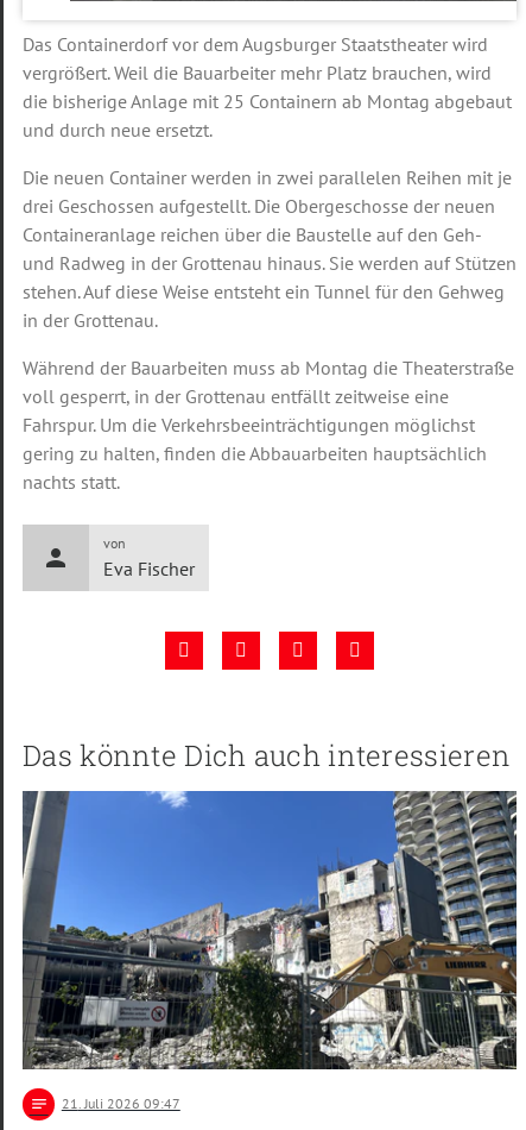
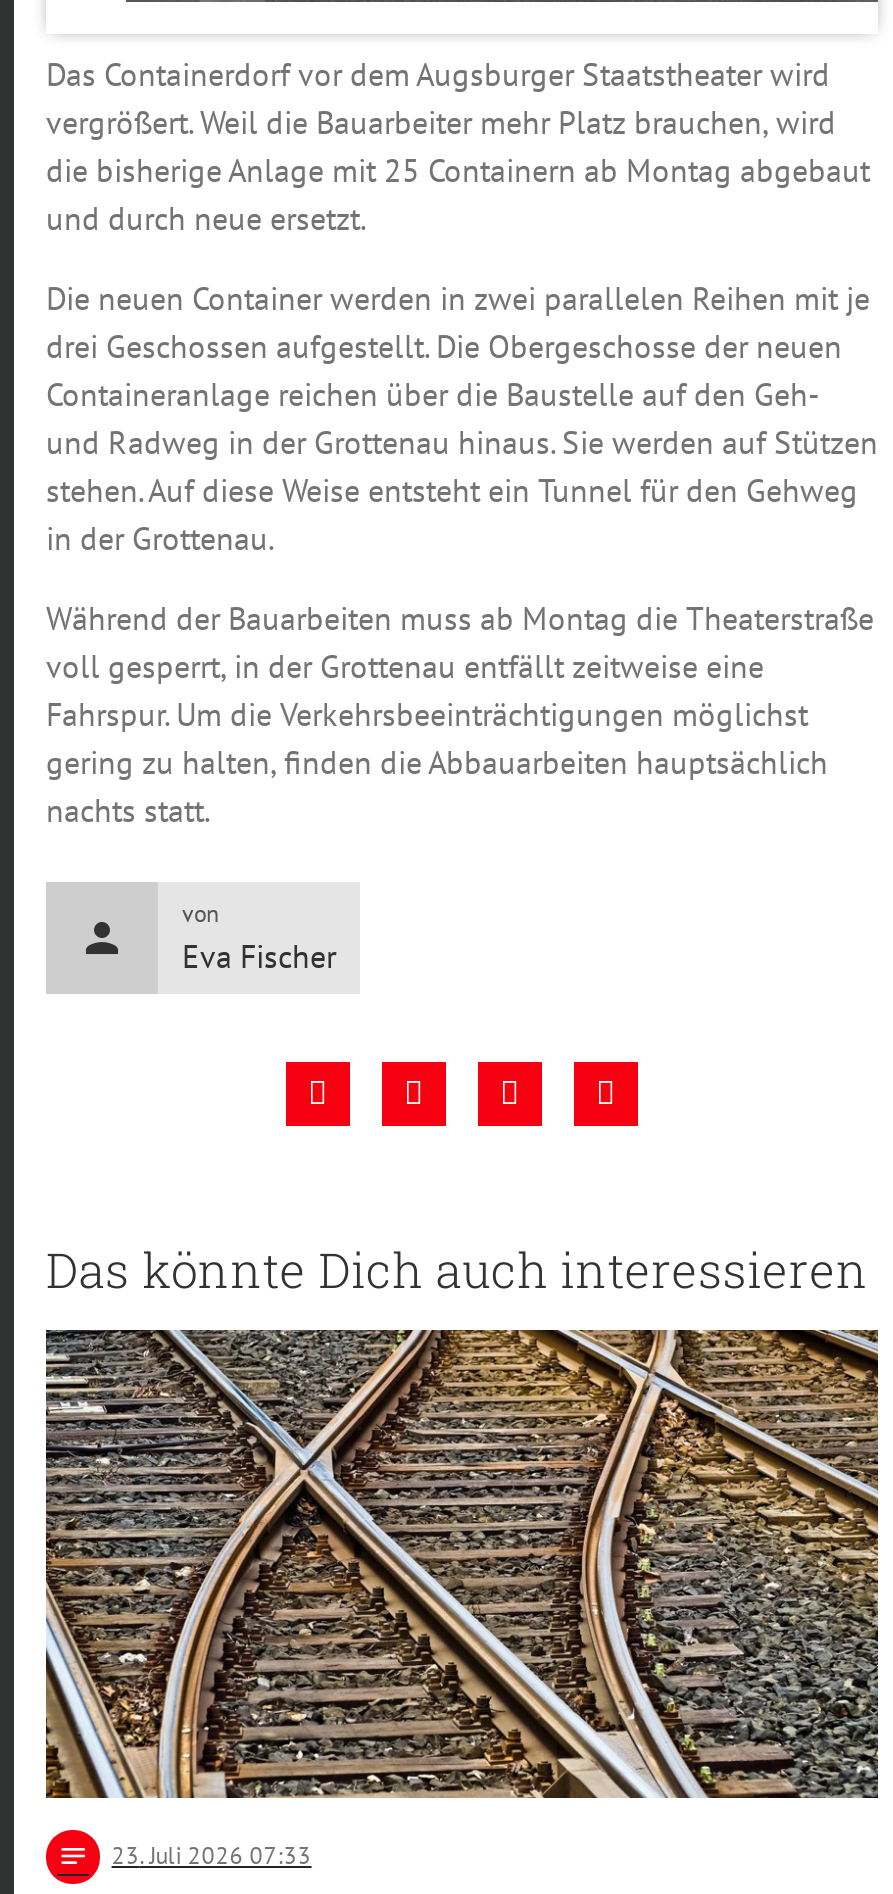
[21,790,518,1113] [image] | 21. Juli 2026 09:47 -> [44,1328,880,1871] [image] | 23. Juli 2026 07:33

